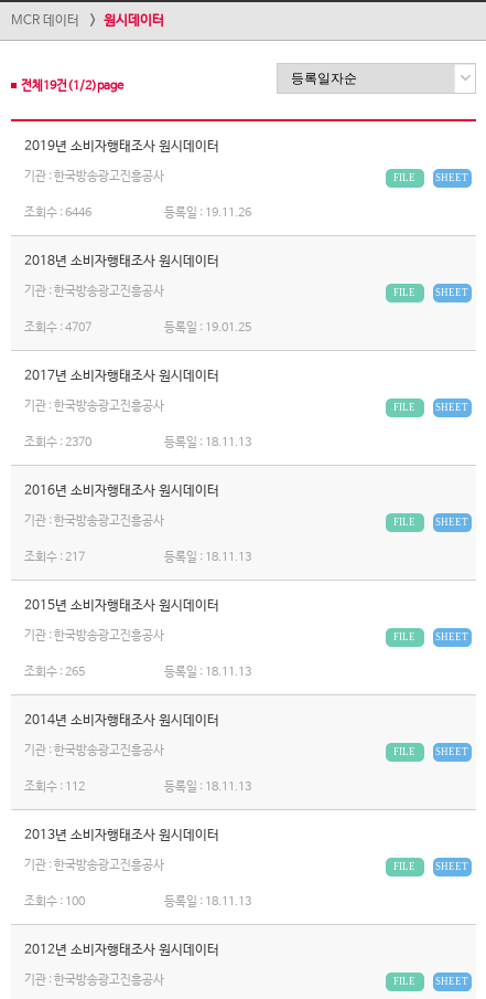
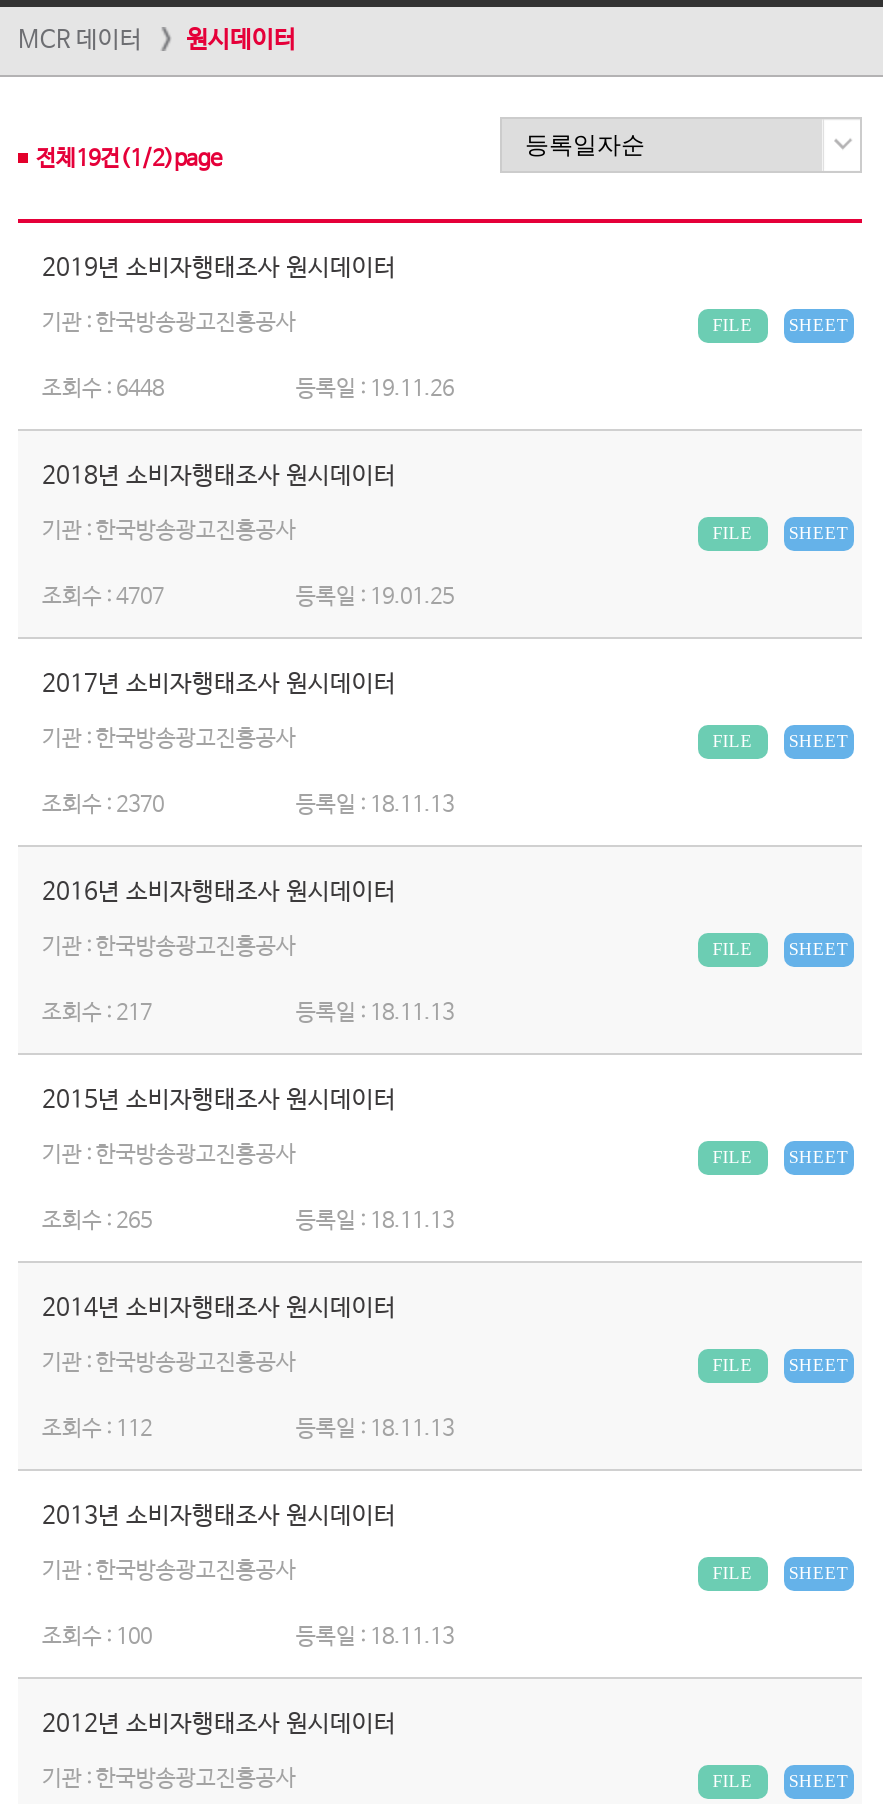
[24,206,91,220] 조회수 : 6446 -> [42,377,164,401] 조회수 : 6448

